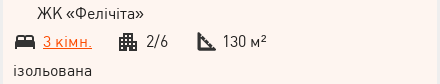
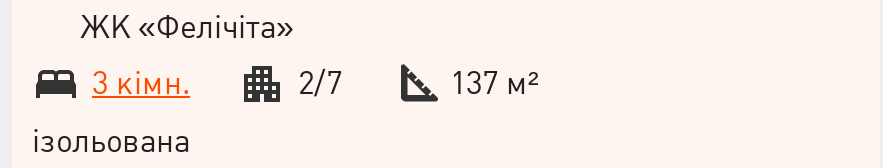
[142,32,168,51] 2/6 -> [290,65,342,103] 2/7
[218,32,266,51] 130 м² -> [442,65,538,103] 137 м²

